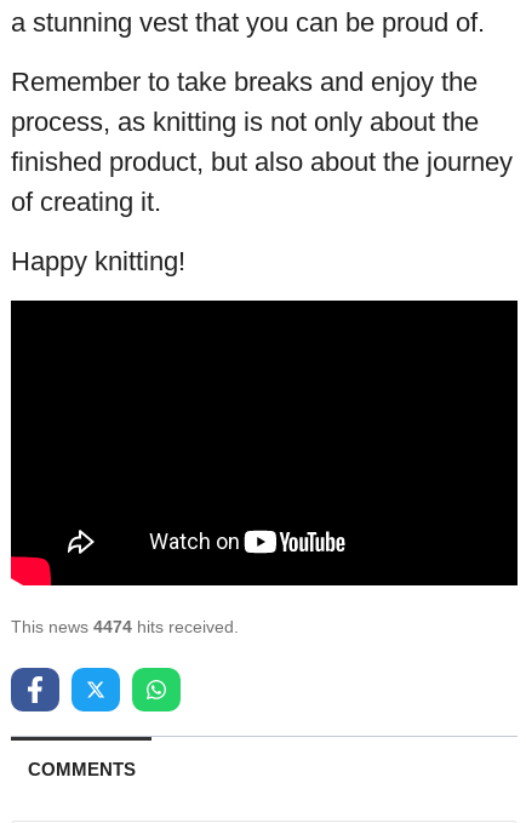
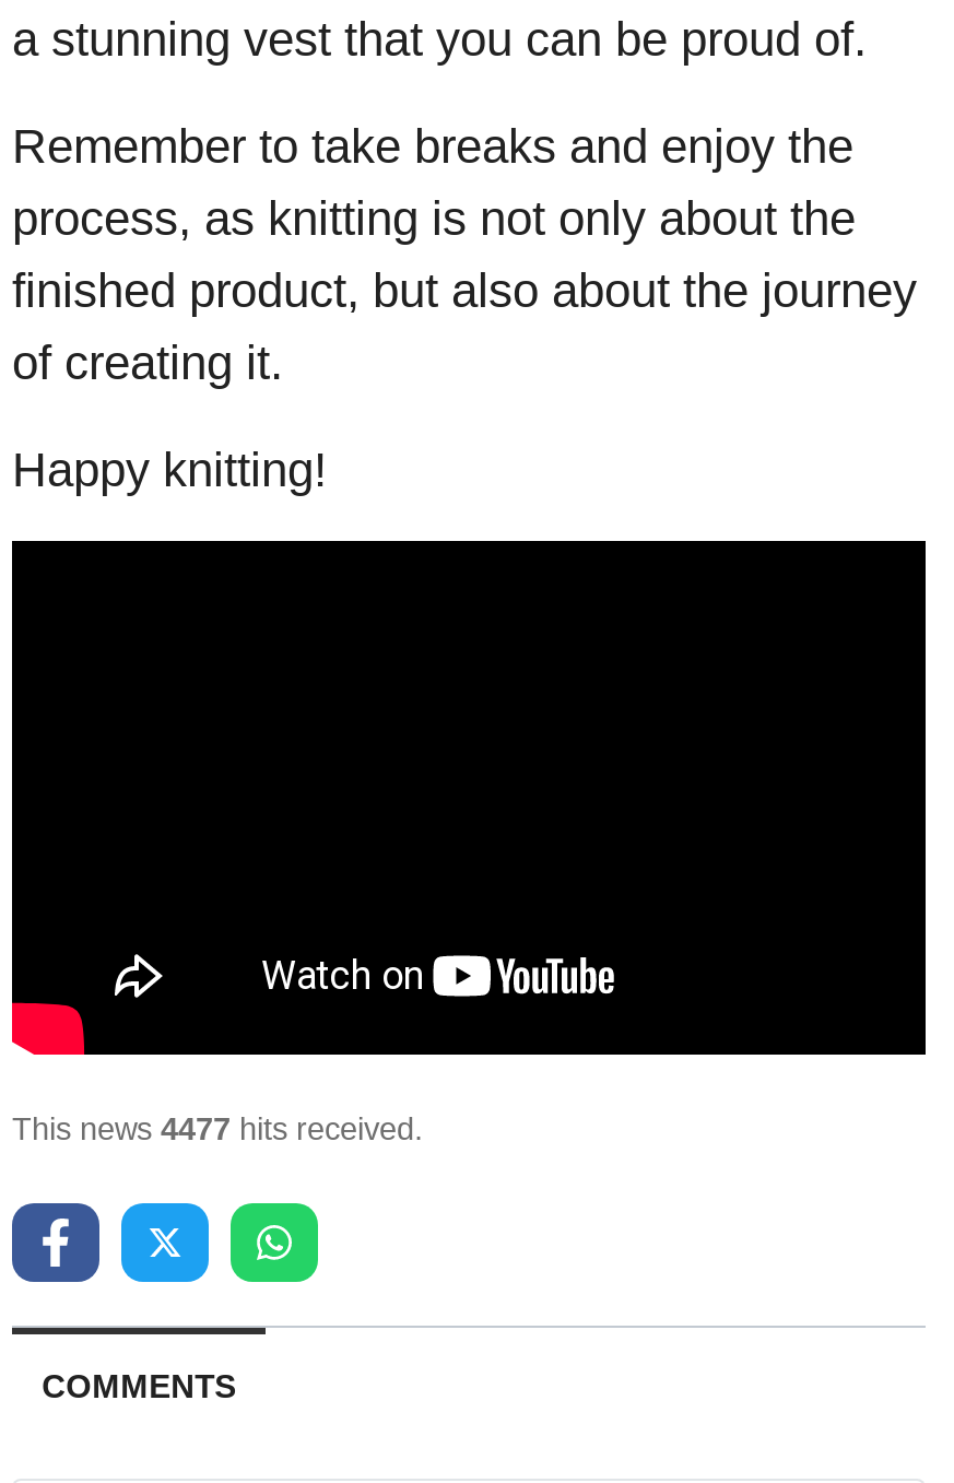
[11,617,239,636] This news 4474 hits received. -> [12,1111,423,1146] This news 4477 hits received.

